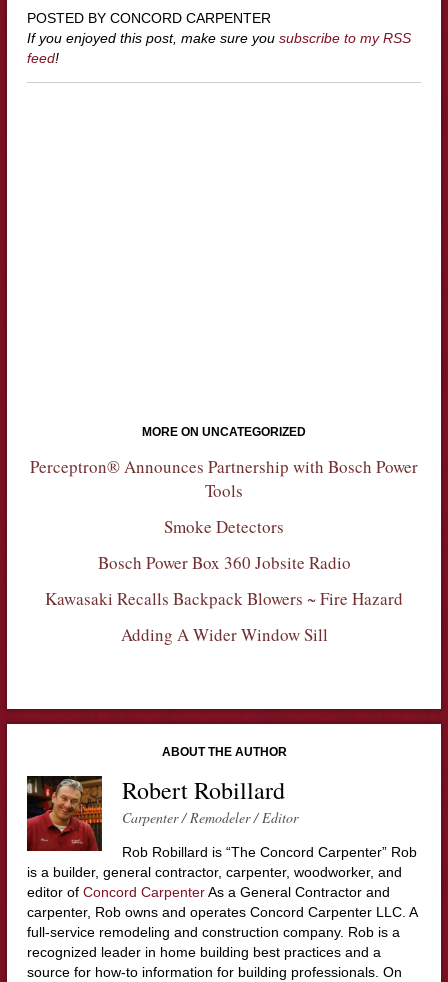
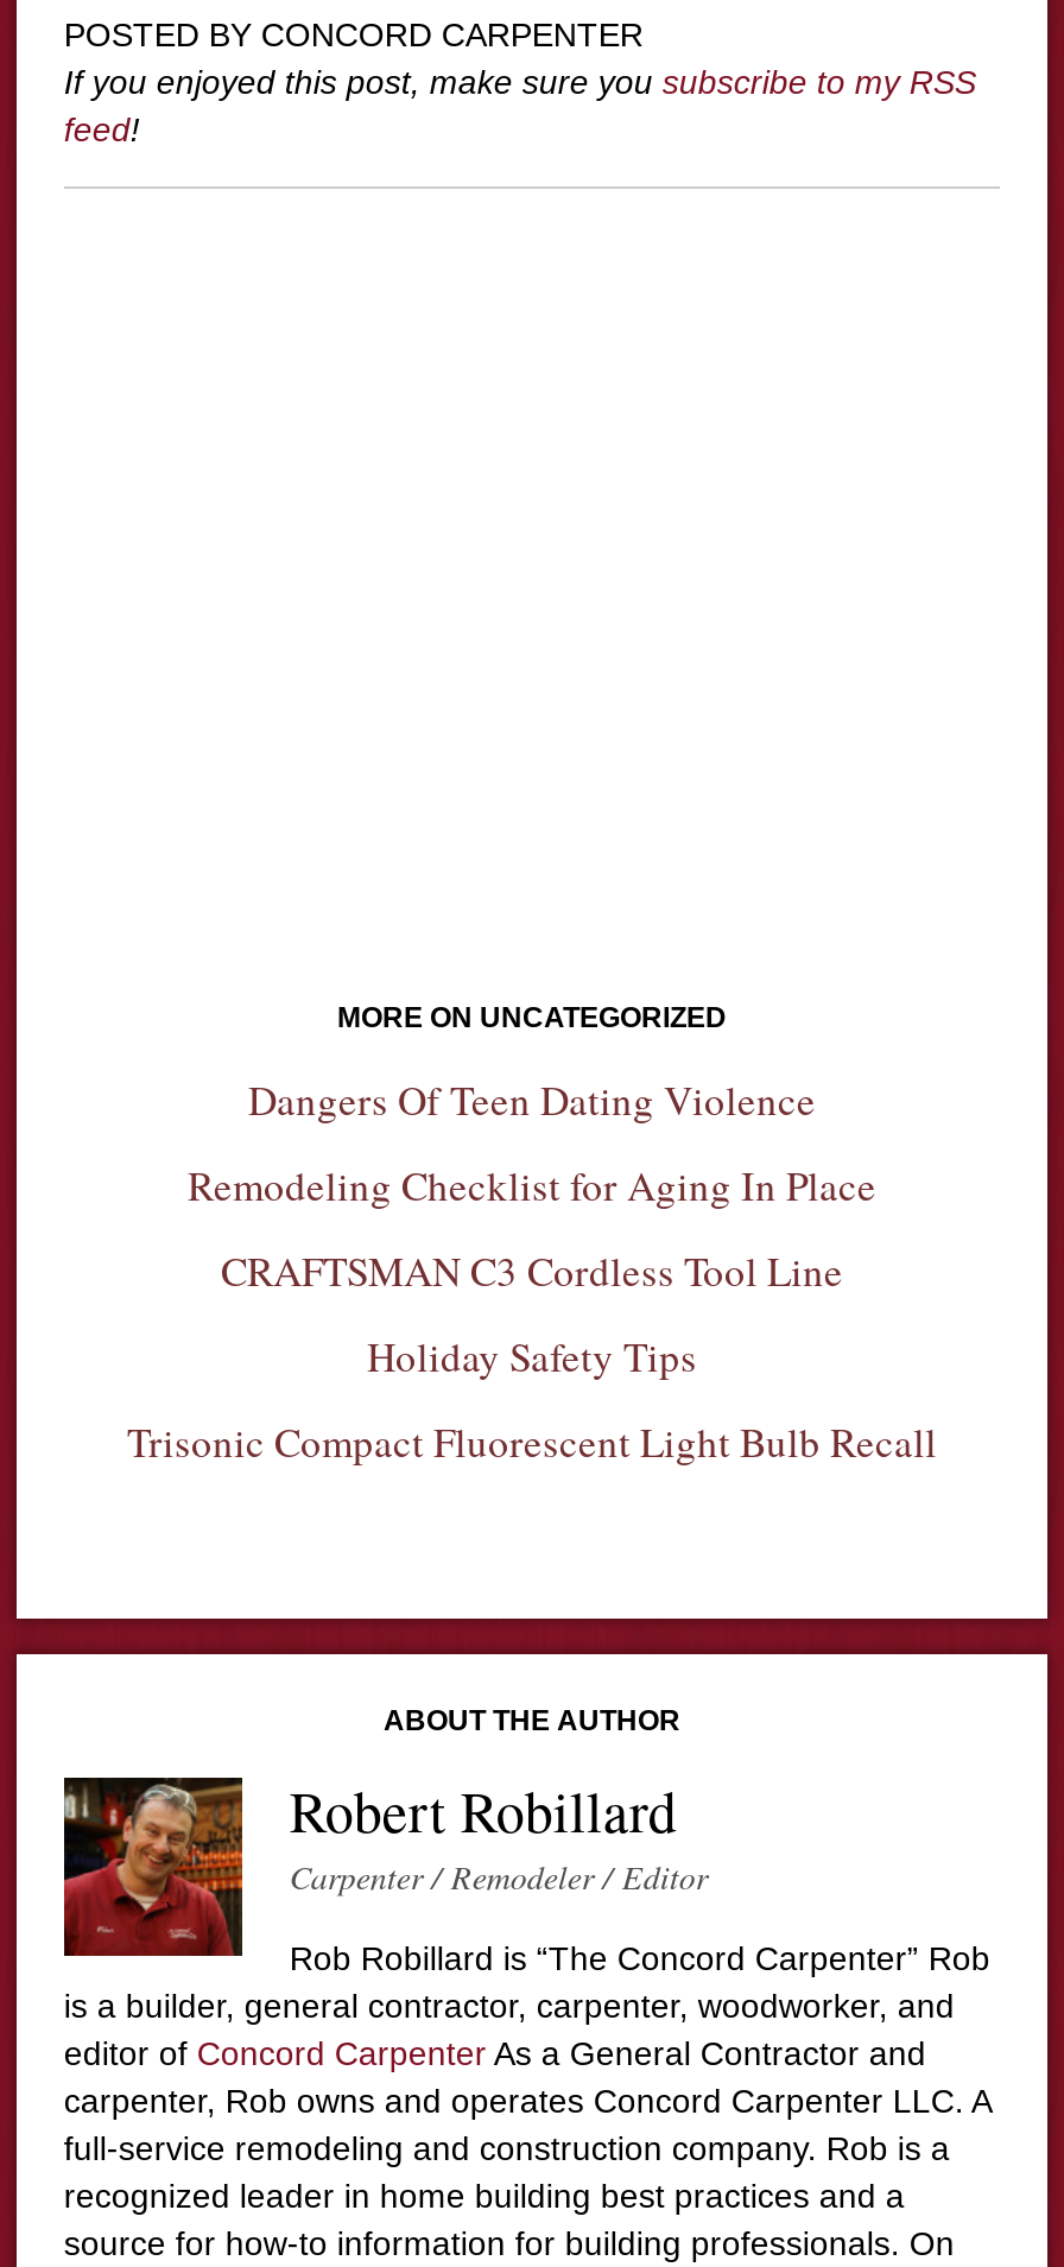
[30,454,418,501] Perceptron® Announces Partnership with Bosch Power | Tools -> [248,1071,816,1126] Dangers Of Teen Dating Violence
[164,514,284,537] Smoke Detectors -> [188,1157,876,1211] Remodeling Checklist for Aging In Place
[97,550,350,573] Bosch Power Box 360 Jobsite Radio -> [221,1242,843,1297] CRAFTSMAN C3 Cordless Tool Line
[45,586,403,609] Kawasaki Recalls Backpack Blowers ~ Fire Hazard -> [367,1328,697,1382] Holiday Safety Tips
[120,622,327,645] Adding A Wider Window Sill -> [127,1413,937,1468] Trisonic Compact Fluorescent Light Bulb Recall

